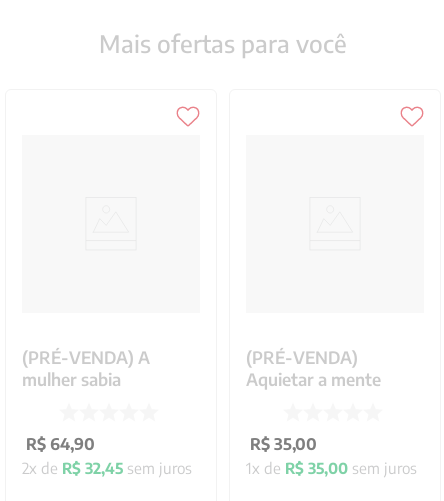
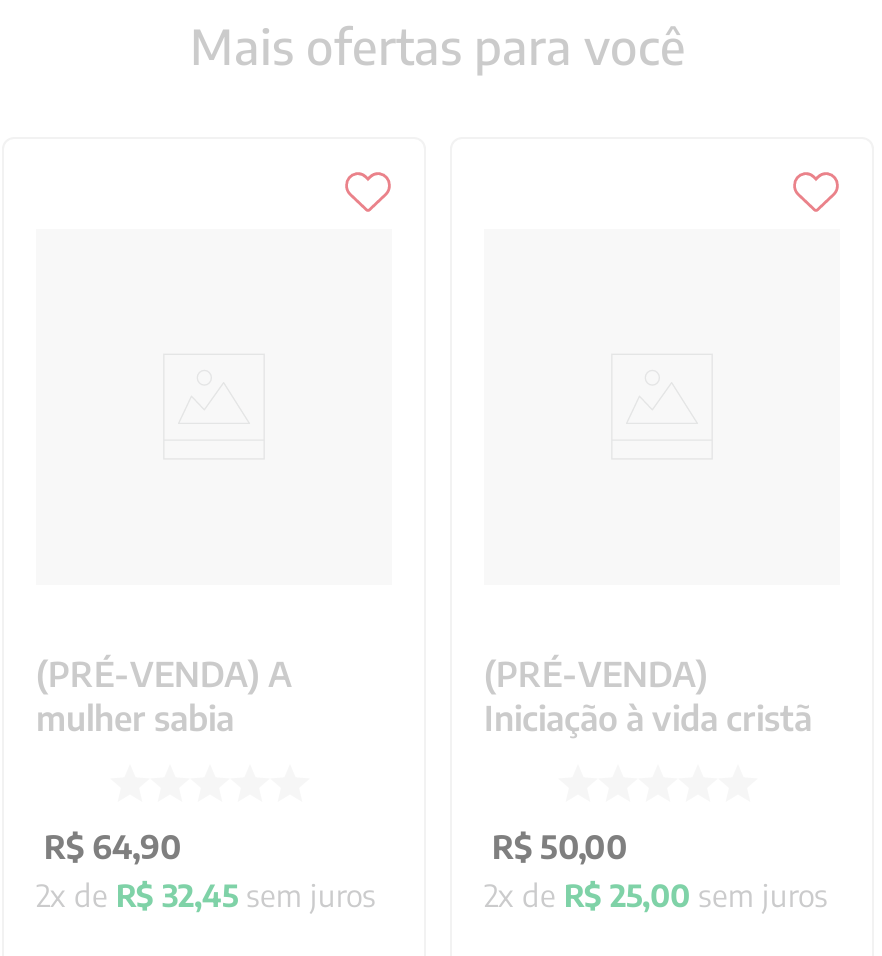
[246,368,381,390] Aquietar a mente -> [484,694,812,738] Iniciação à vida cristã
[246,434,417,477] R$ 35,00 | 1x de R$ 35,00 sem juros -> [484,826,828,912] R$ 50,00 | 2x de R$ 25,00 sem juros

